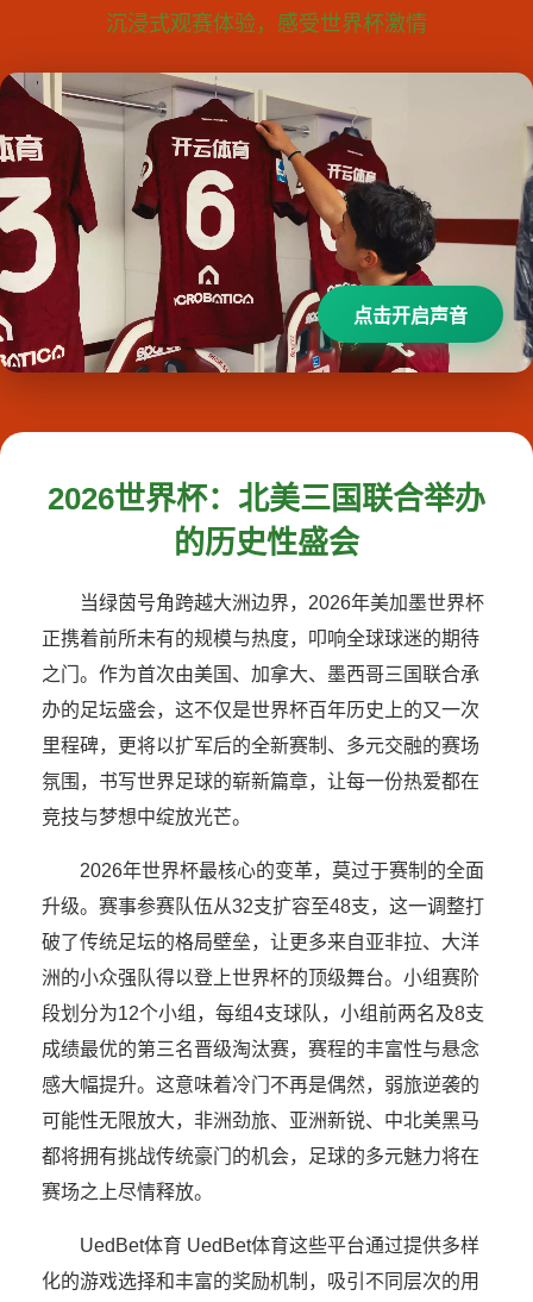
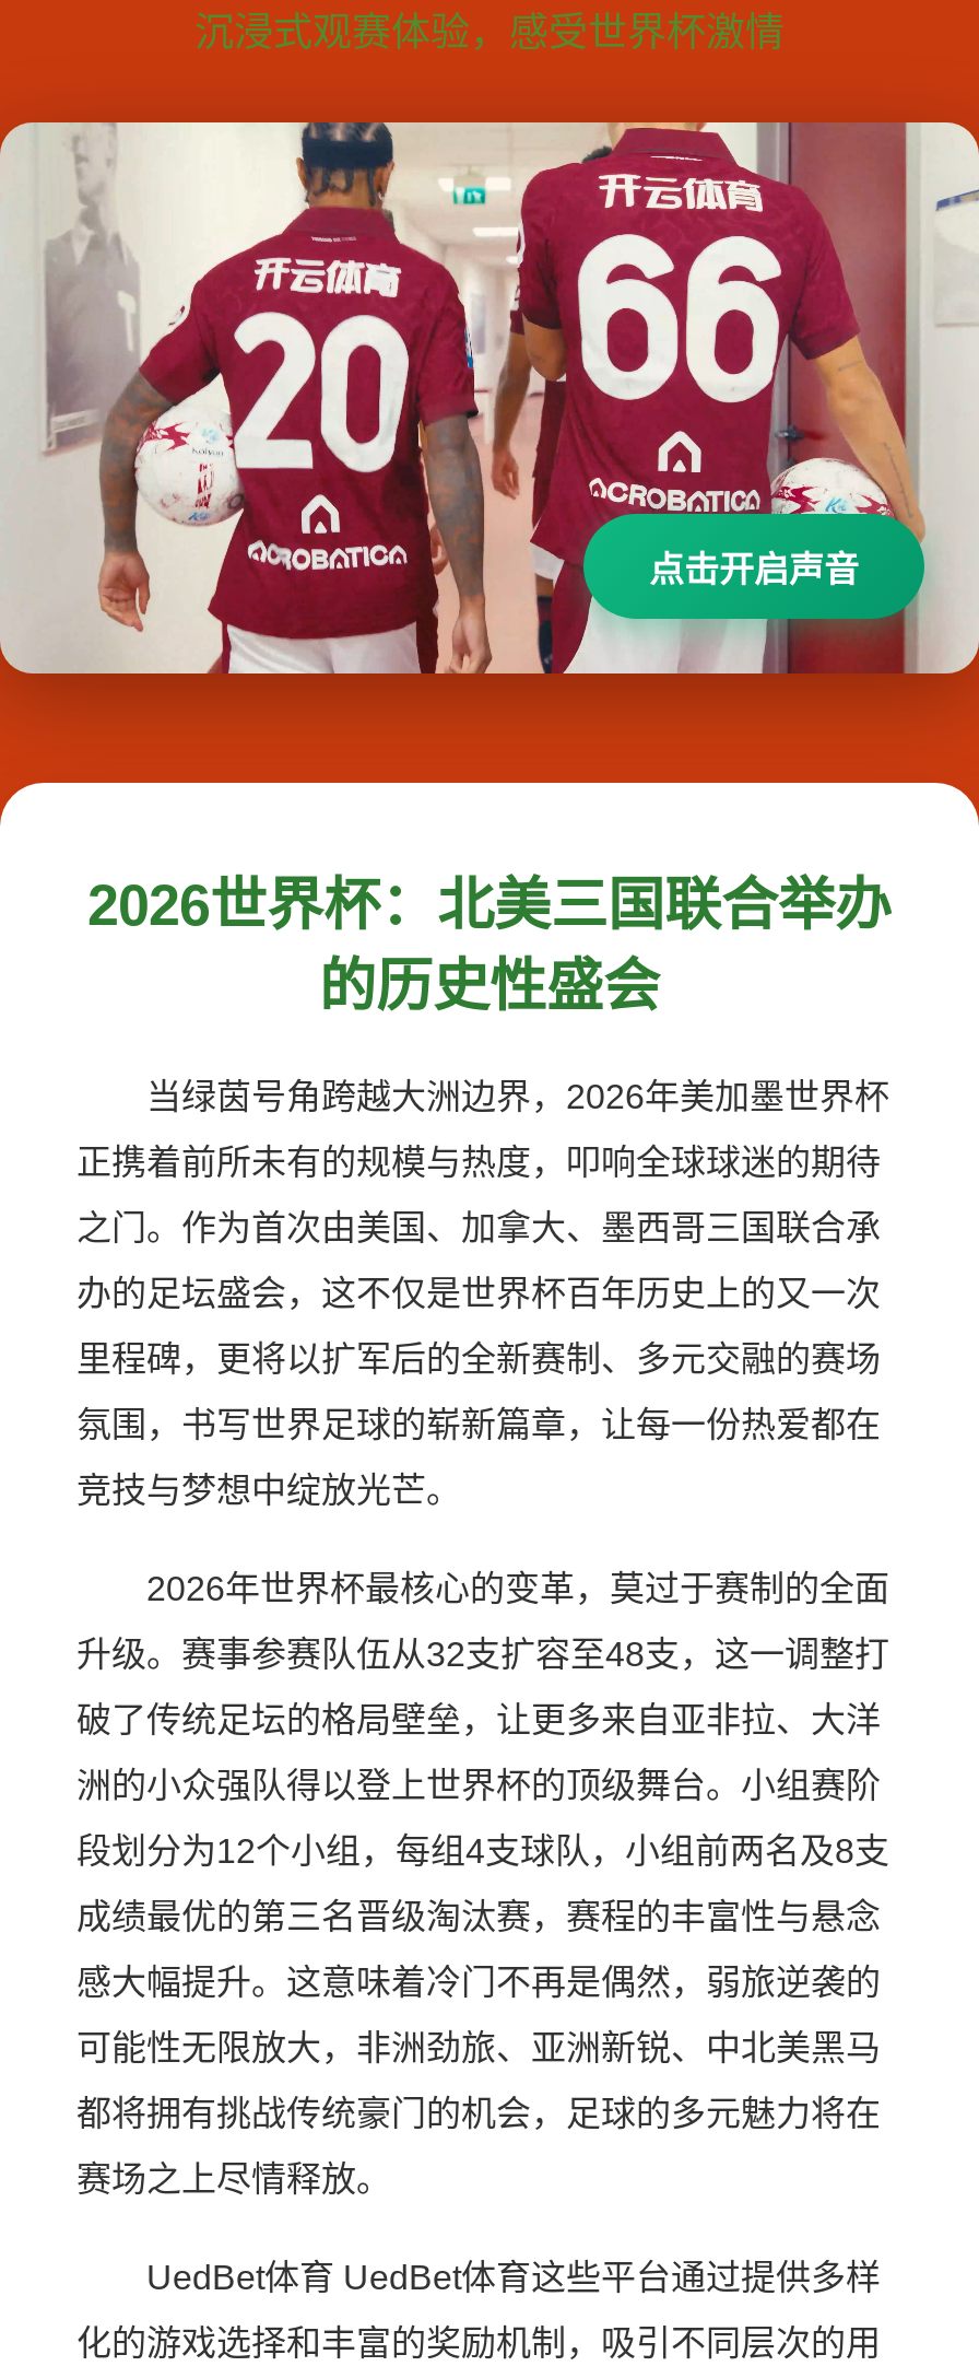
[4,71,529,374] [image] -> [7,120,972,676] [image]

